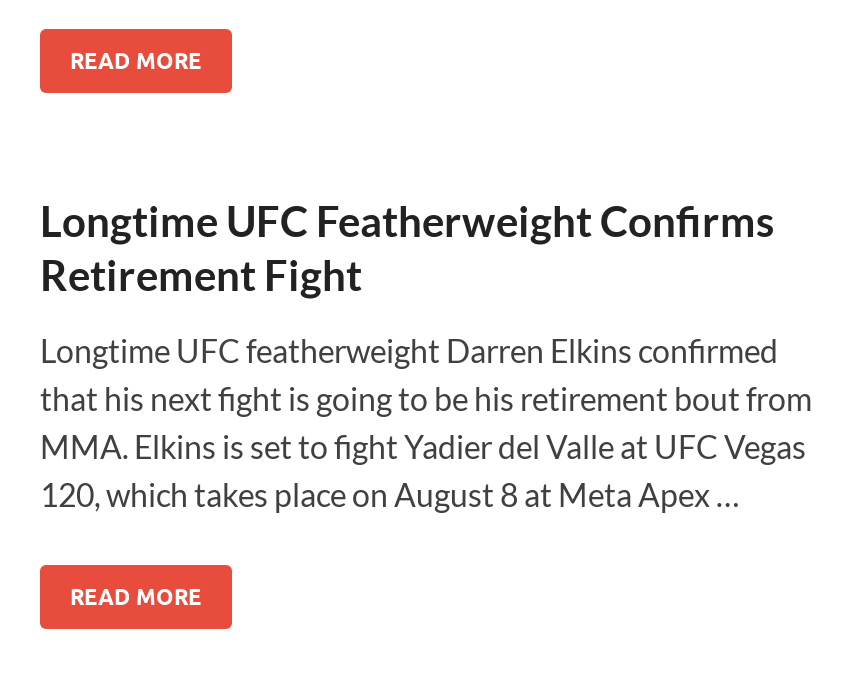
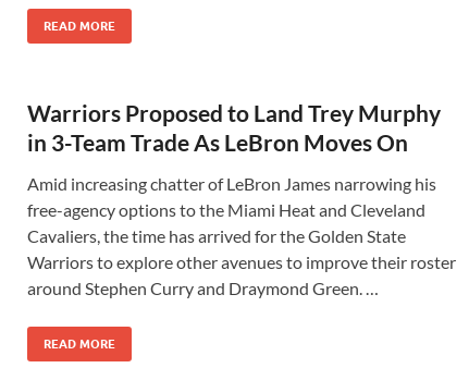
[40,195,774,299] Longtime UFC Featherweight Confirms | Retirement Fight -> [27,99,441,156] Warriors Proposed to Land Trey Murphy | in 3-Team Trade As LeBron Moves On
[40,331,812,513] Longtime UFC featherweight Darren Elkins confirmed | that his next fight is going to be his retirement bout from | MMA. Elkins is set to fight Yadier del Valle at UFC Vegas | 120, which takes place on August 8 at Meta Apex … -> [27,173,456,298] Amid increasing chatter of LeBron James narrowing his | free-agency options to the Miami Heat and Cleveland | Cavaliers, the time has arrived for the Golden State | Warriors to explore other avenues to improve their roster | around Stephen Curry and Draymond Green. …

